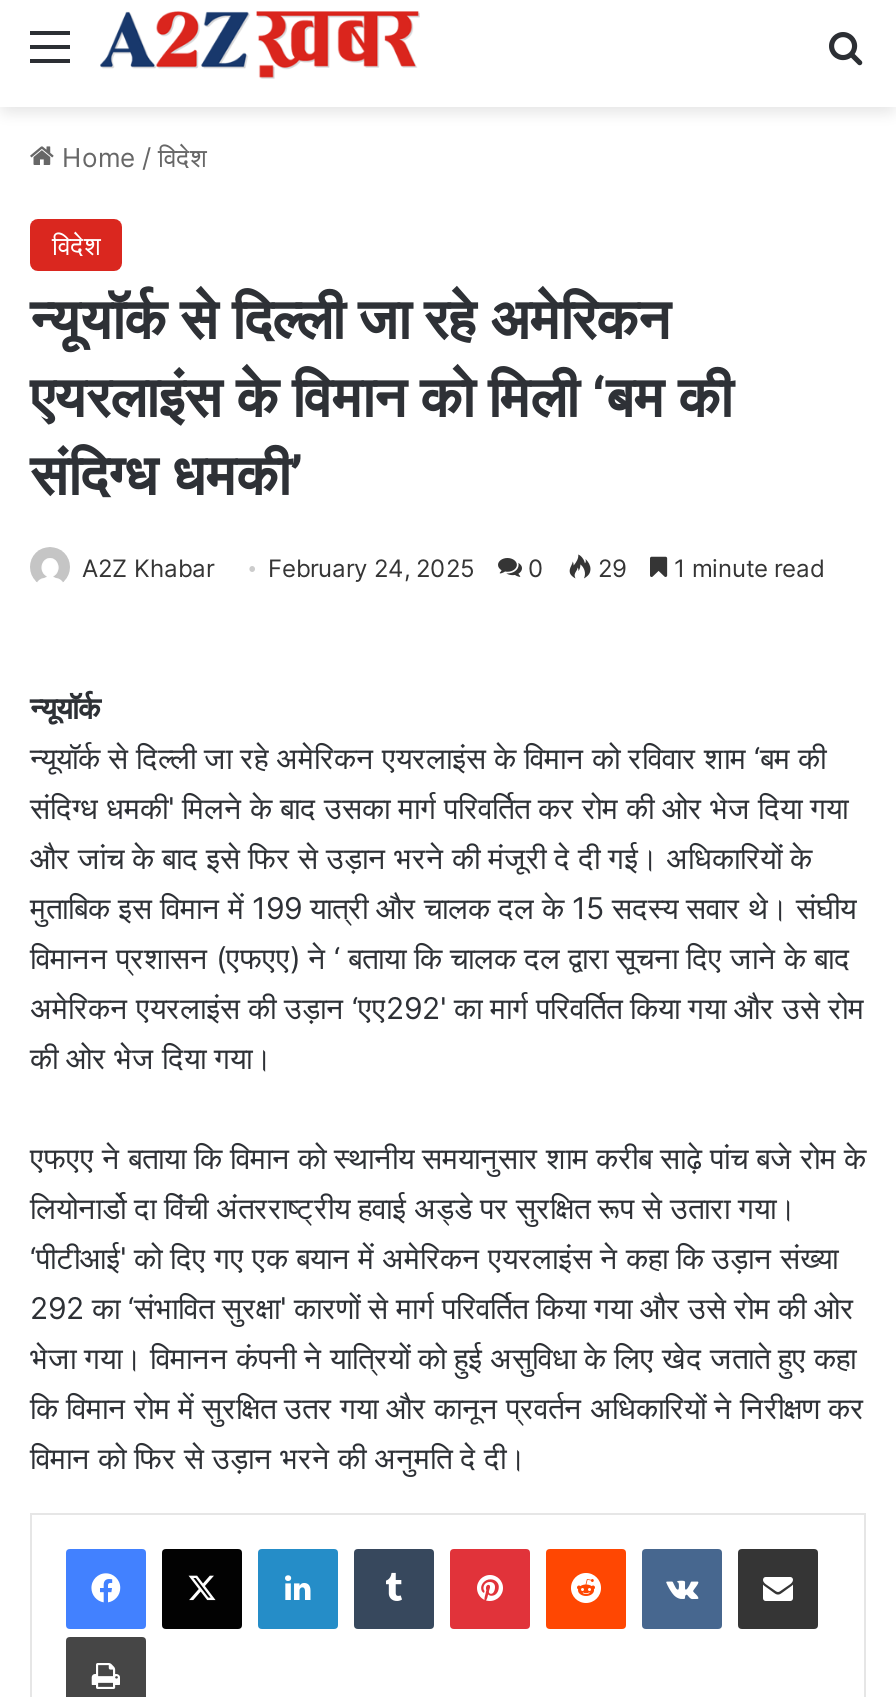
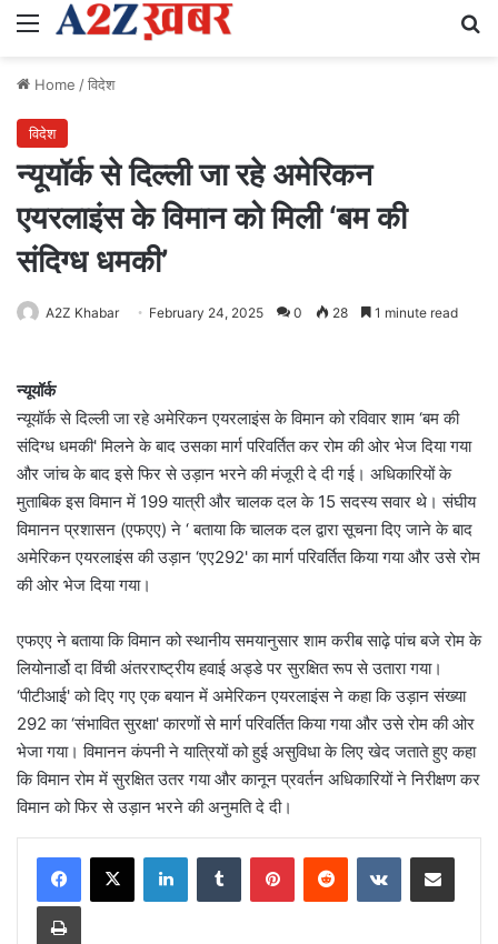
[82,554,824,584] A2Z Khabar February 24, 2025 0 29 1 minute read -> [46,305,458,321] A2Z Khabar February 24, 2025 0 28 1 minute read

